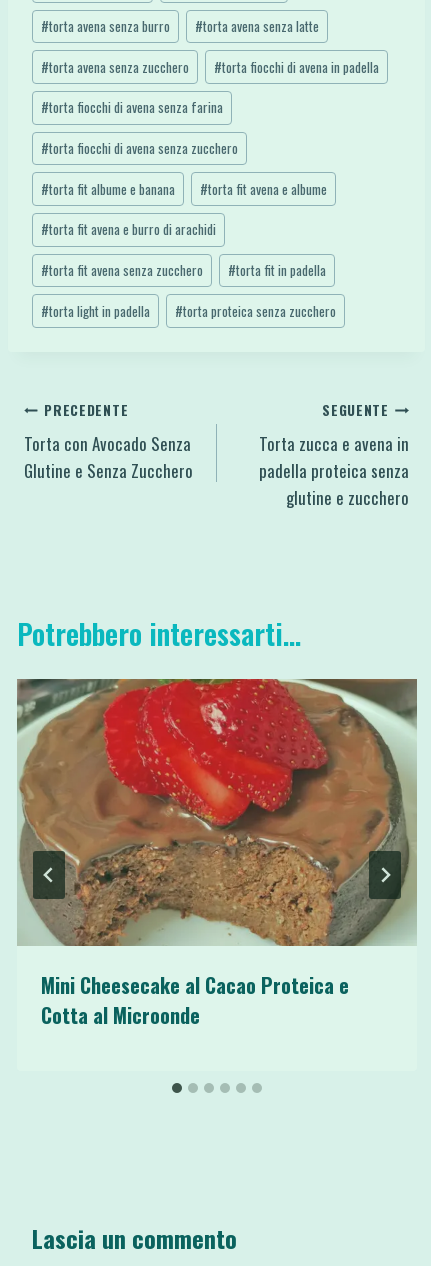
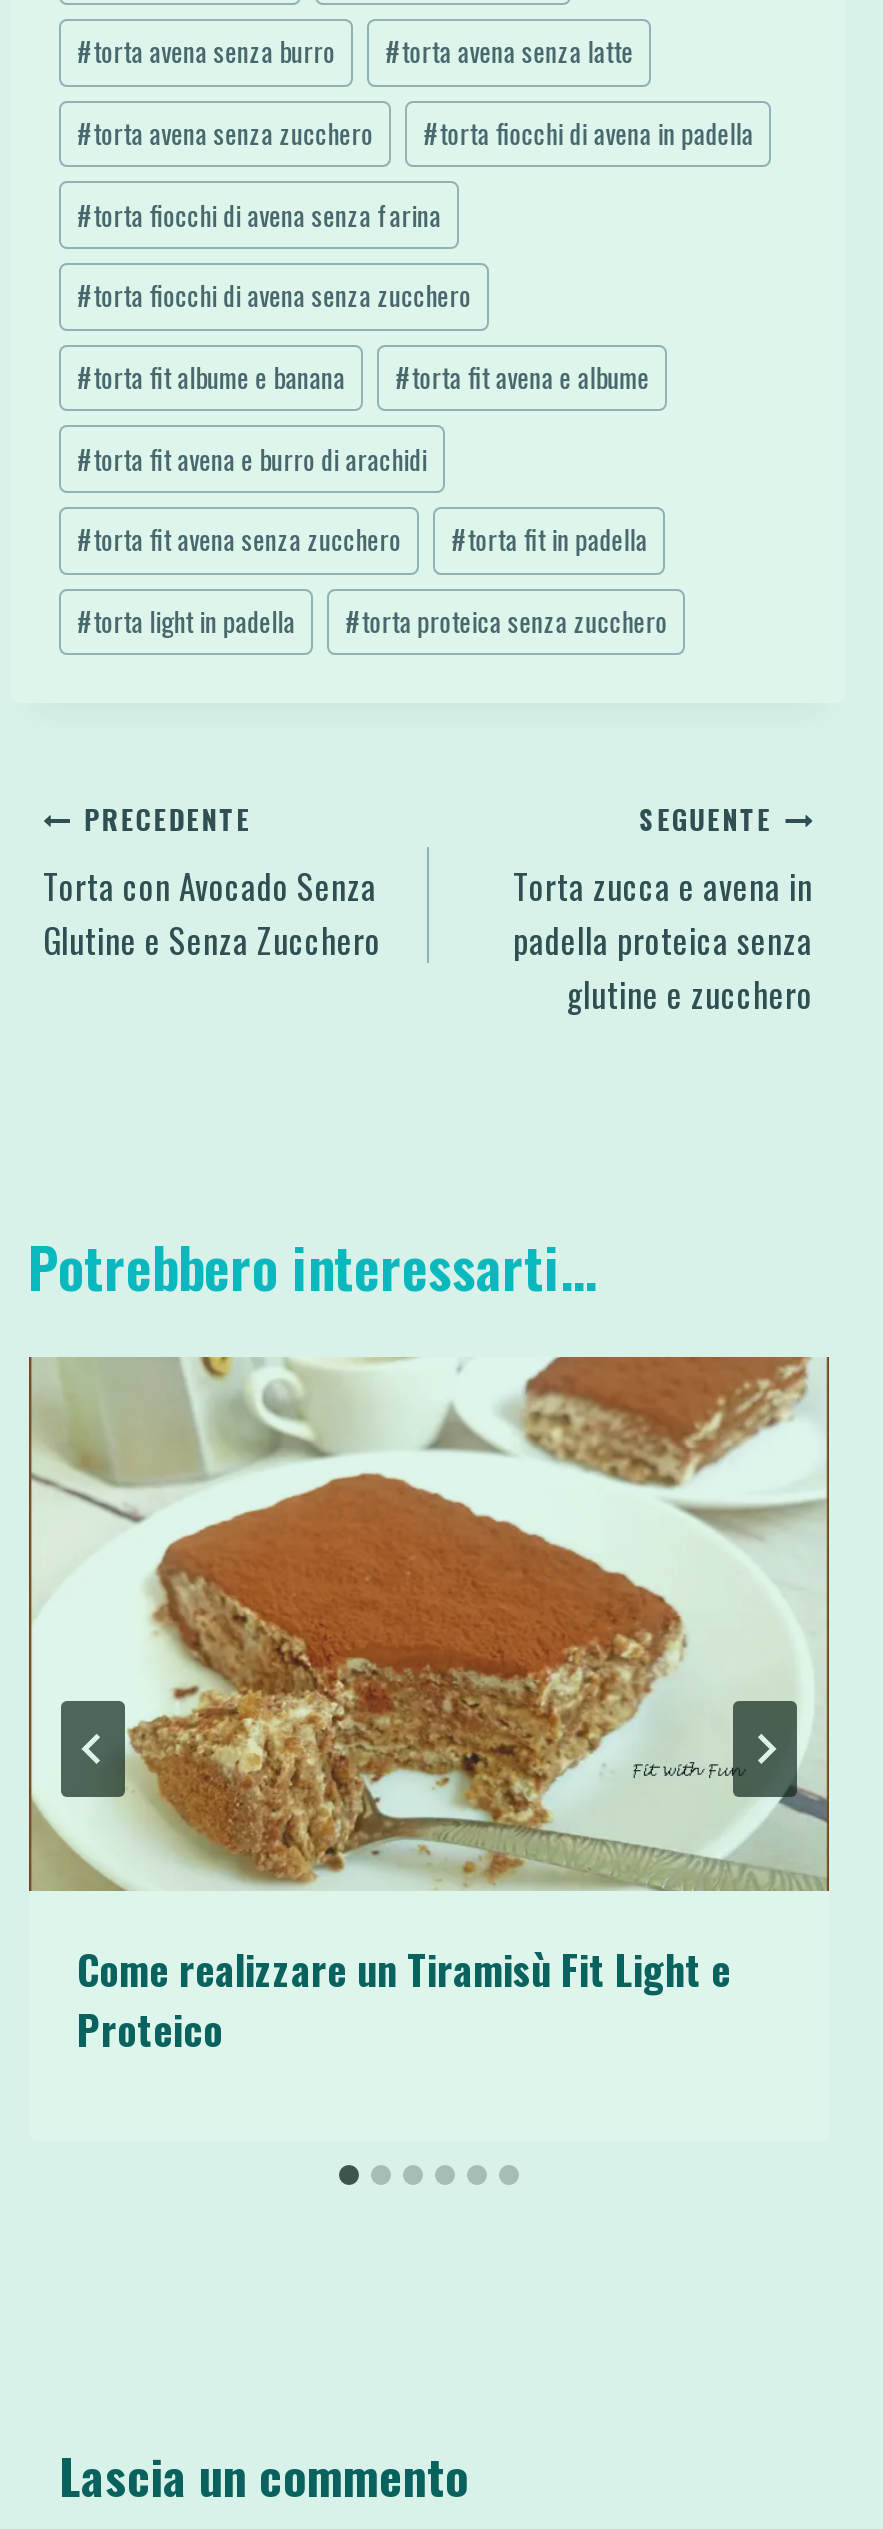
[17,678,417,1030] [image] | Mini Cheesecake al Cacao Proteica e | Cotta al Microonde -> [27,1356,831,2060] [image] | Come realizzare un Tiramisù Fit Light e | Proteico

